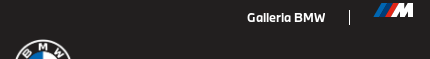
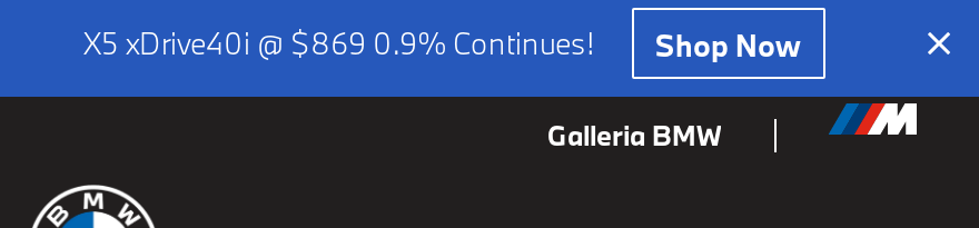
none -> [83,23,800,66] X5 xDrive40i @ $869 0.9% Continues! | Shop Now

